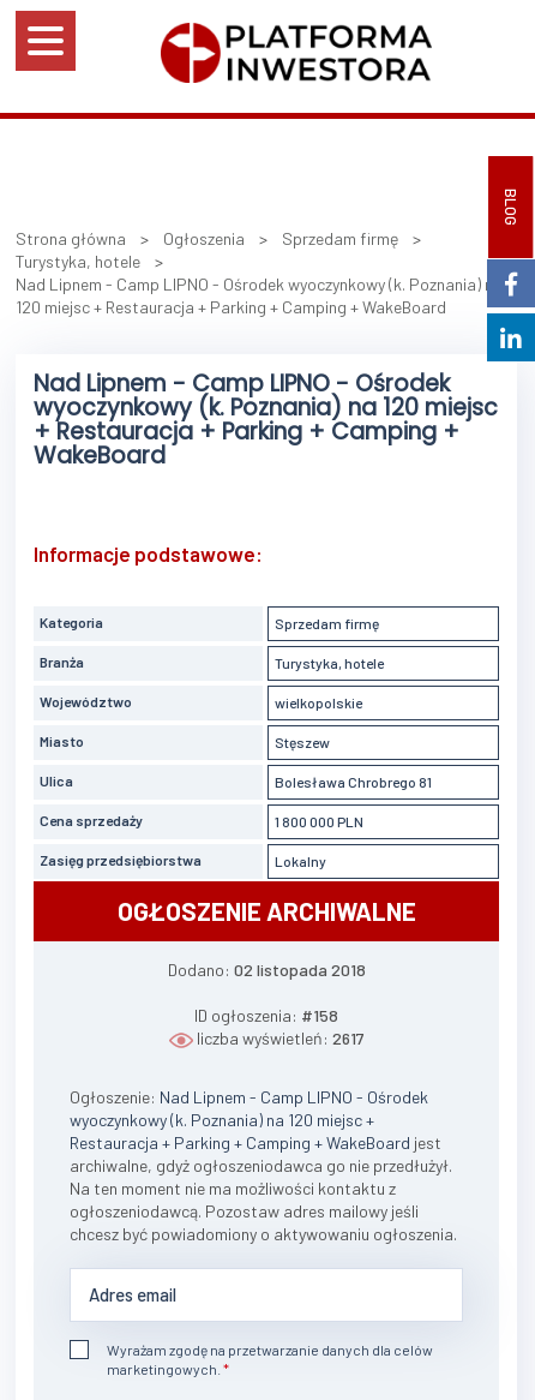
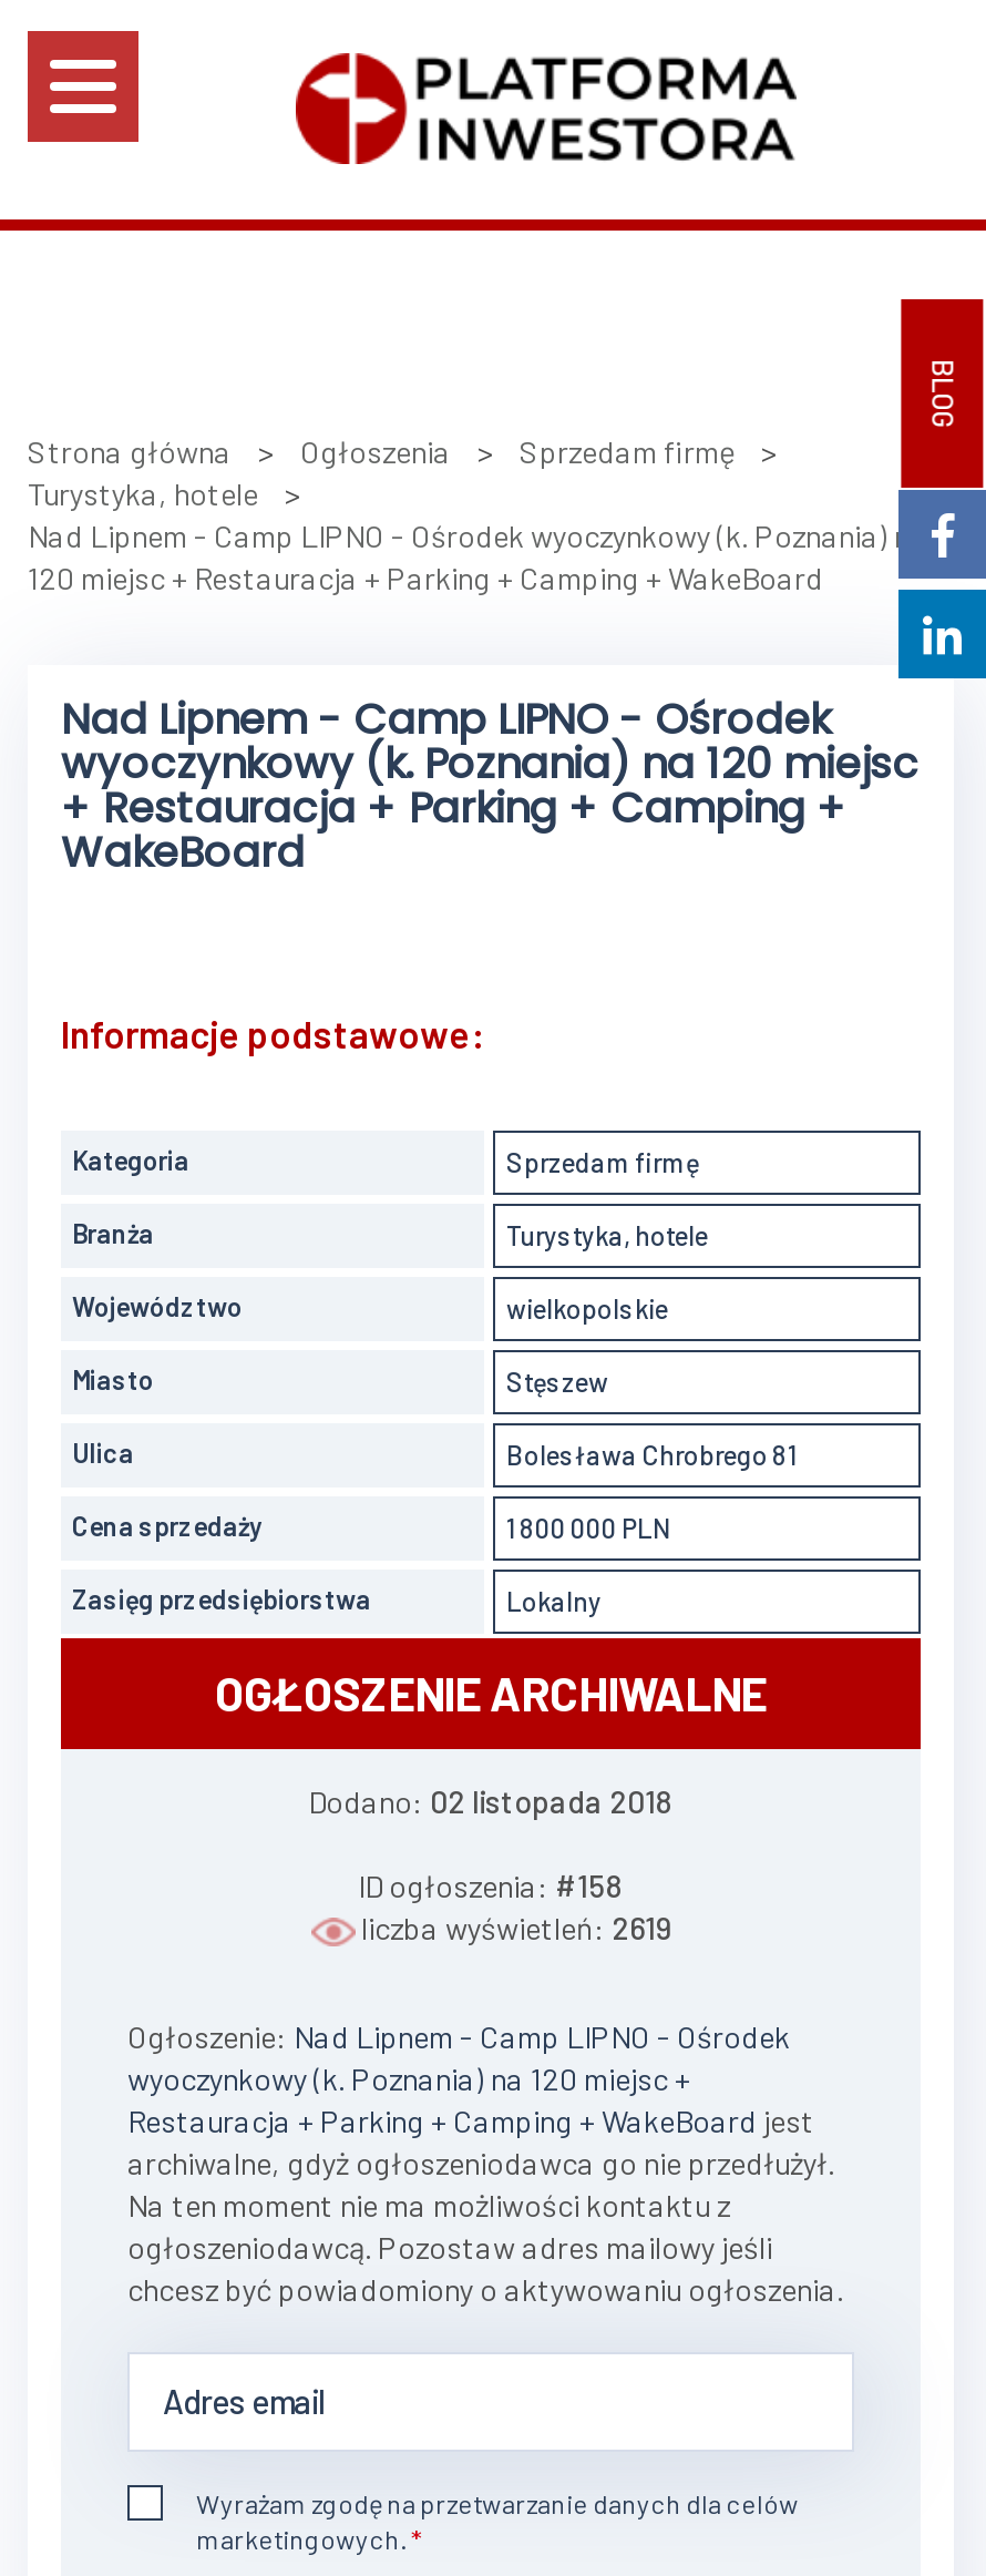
[193,1028,364,1048] liczba wyświetleń: 2617 -> [355,1909,671,1946] liczba wyświetleń: 2619

